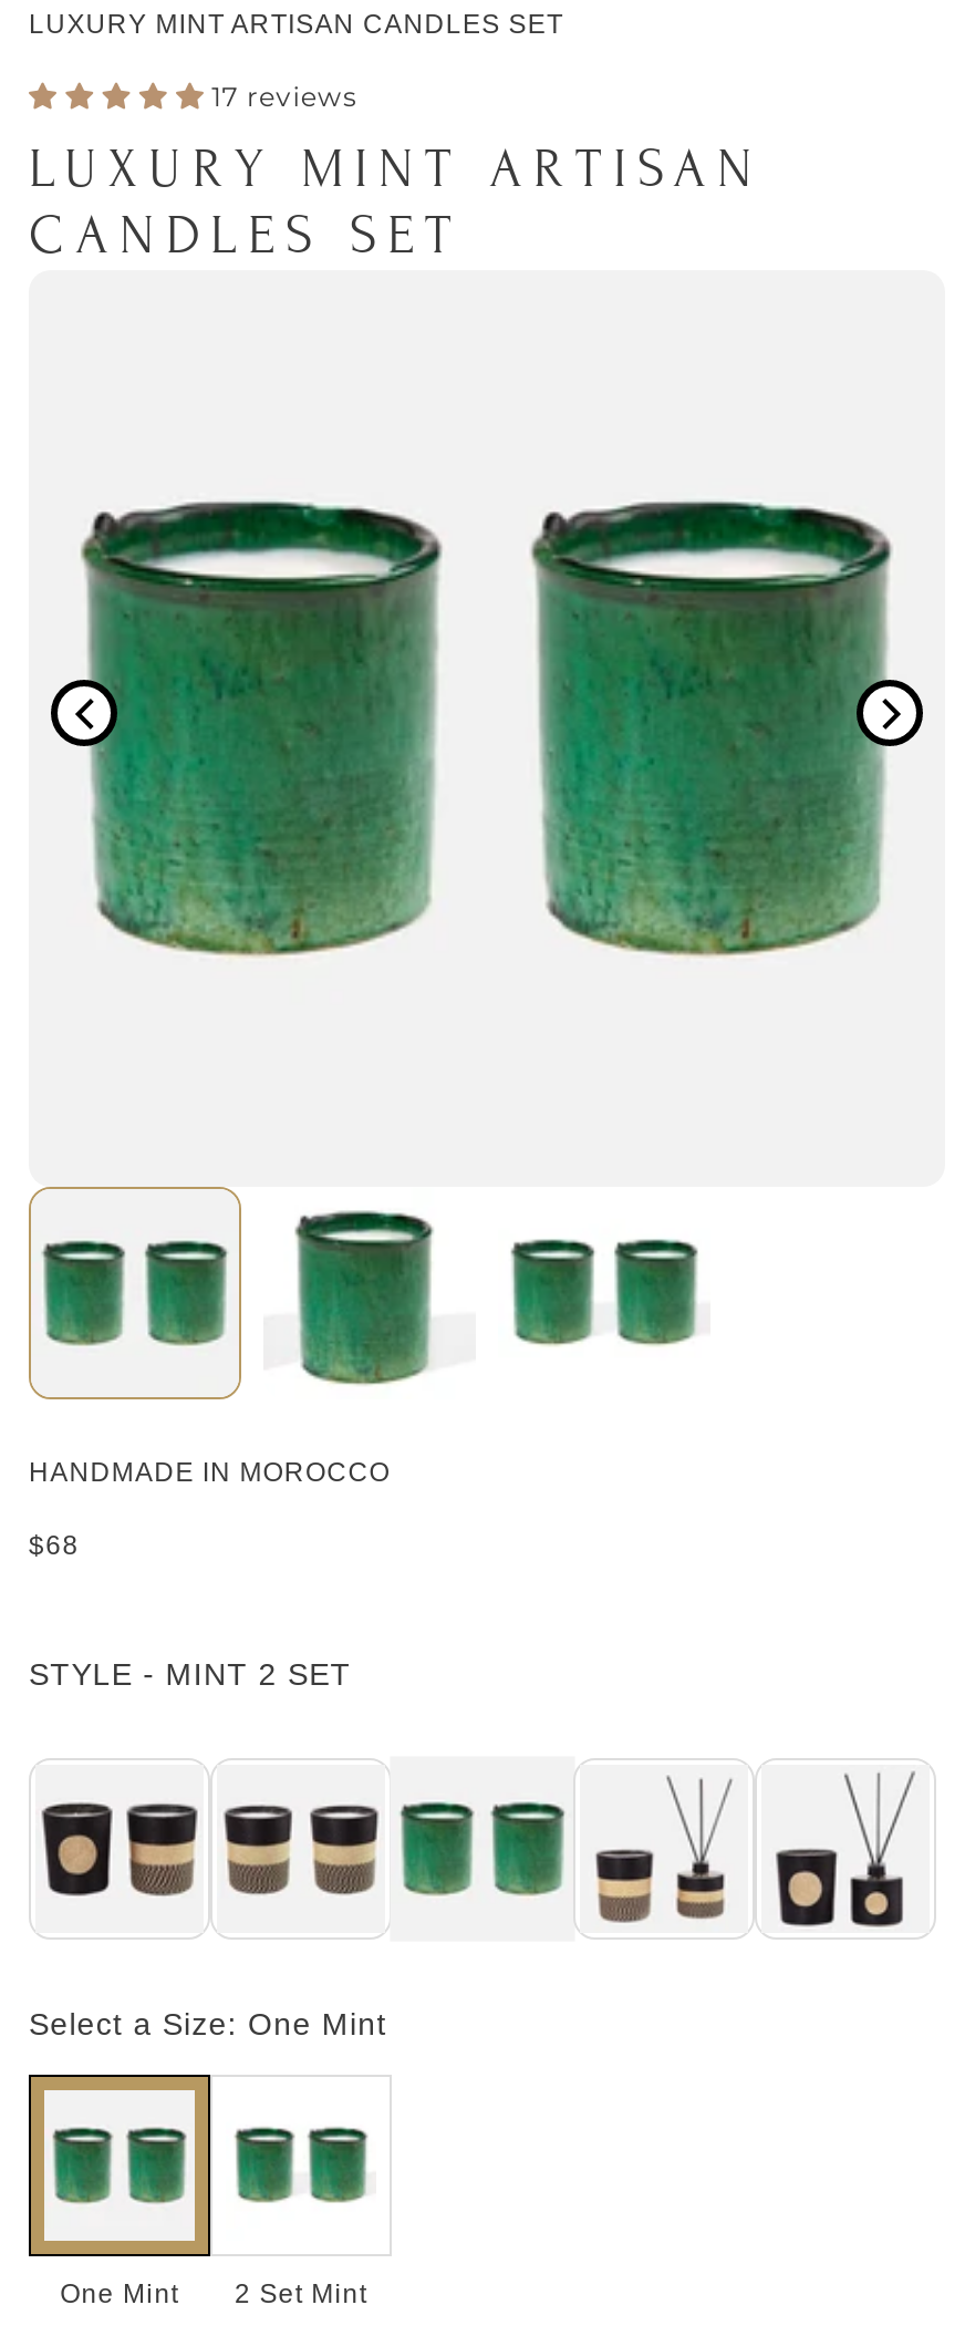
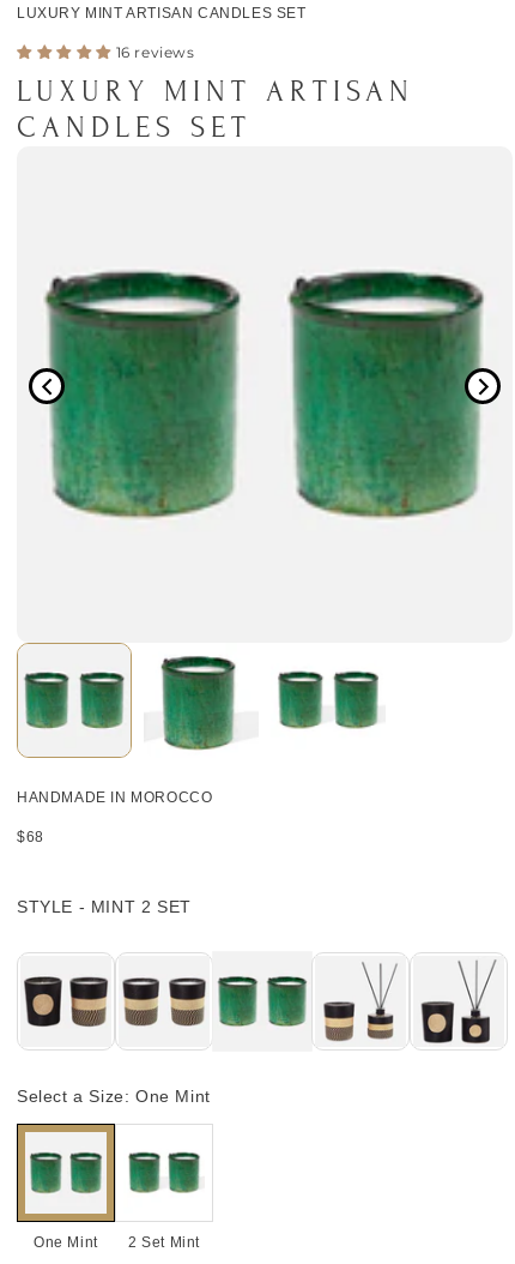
[212,80,358,113] 17 reviews -> [116,43,195,61] 16 reviews

